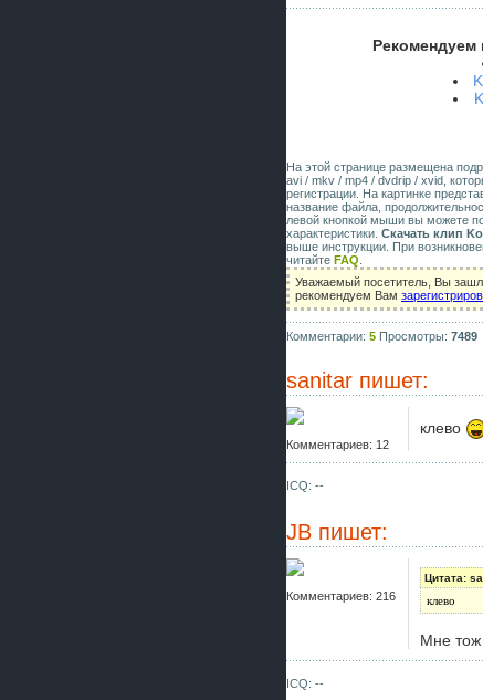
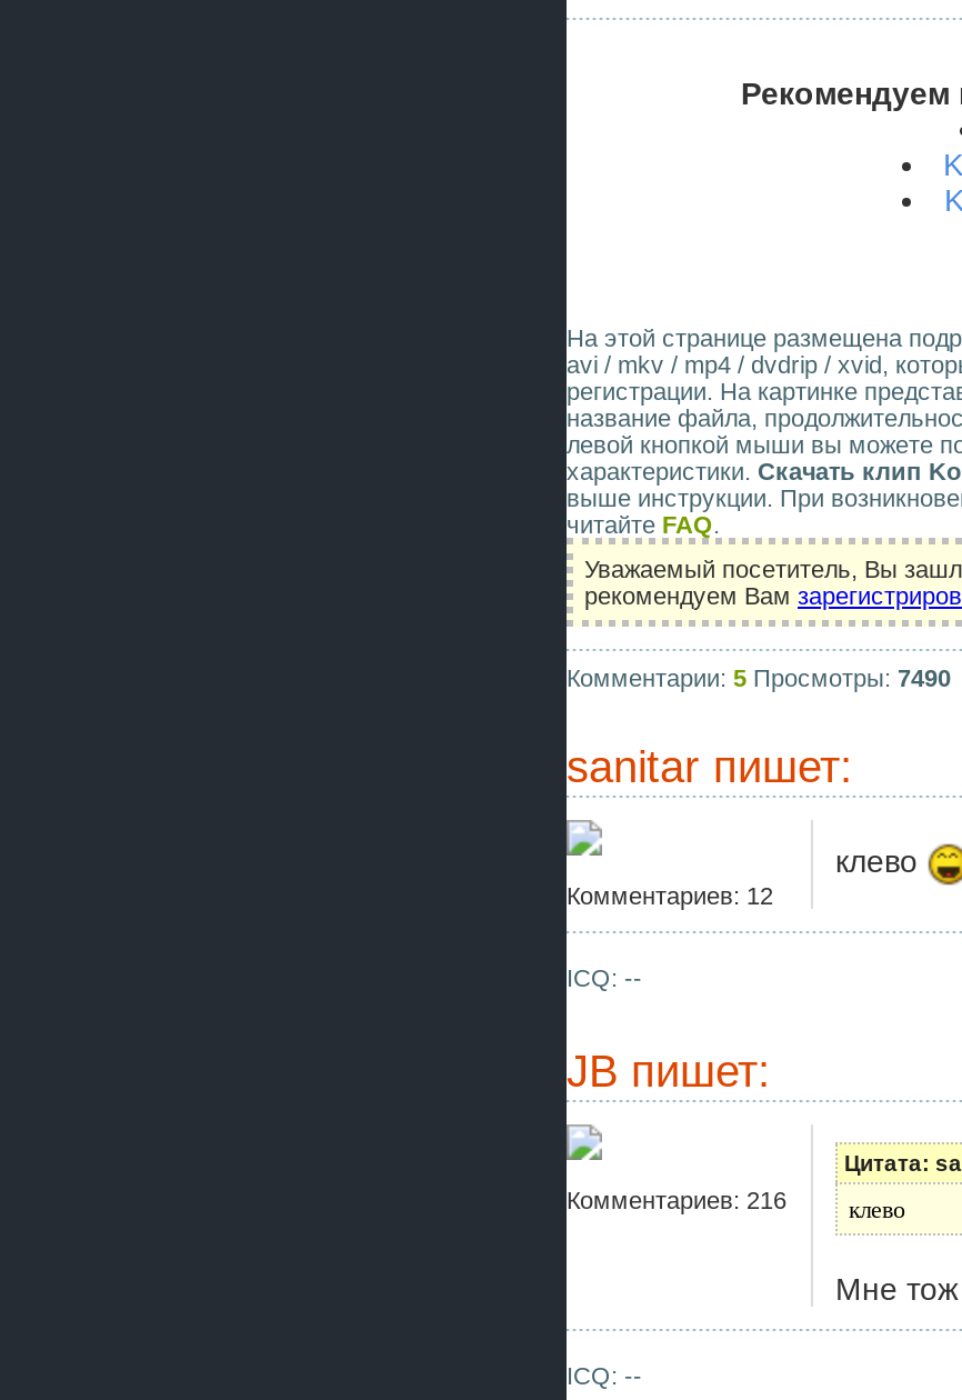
[286,330,477,343] Комментарии: 5 Просмотры: 7489 -> [567,664,951,691] Комментарии: 5 Просмотры: 7490

